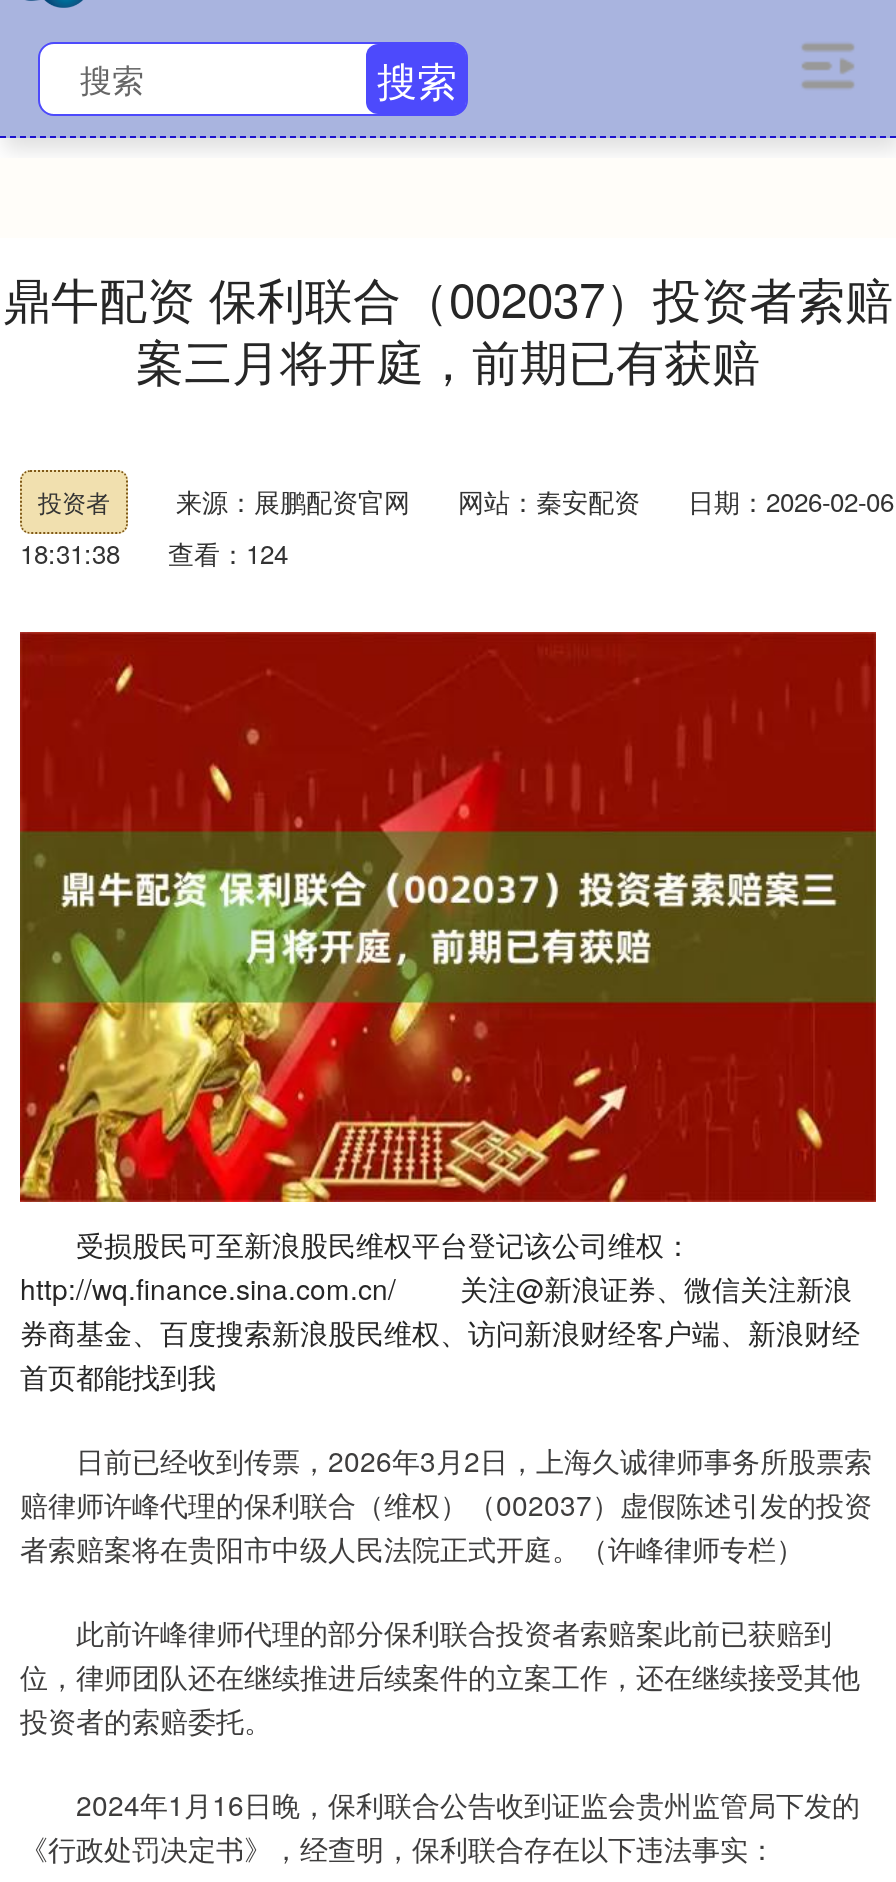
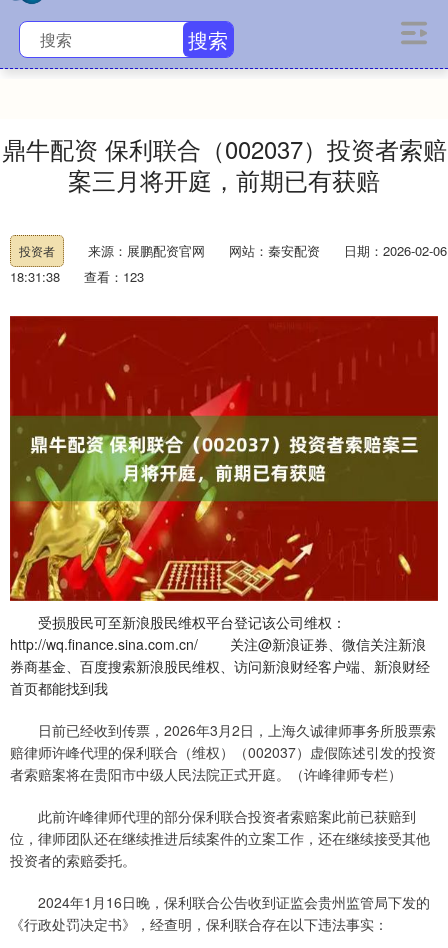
[20,534,288,572] 18:31:38 查看：124 -> [10,267,144,286] 18:31:38 查看：123

